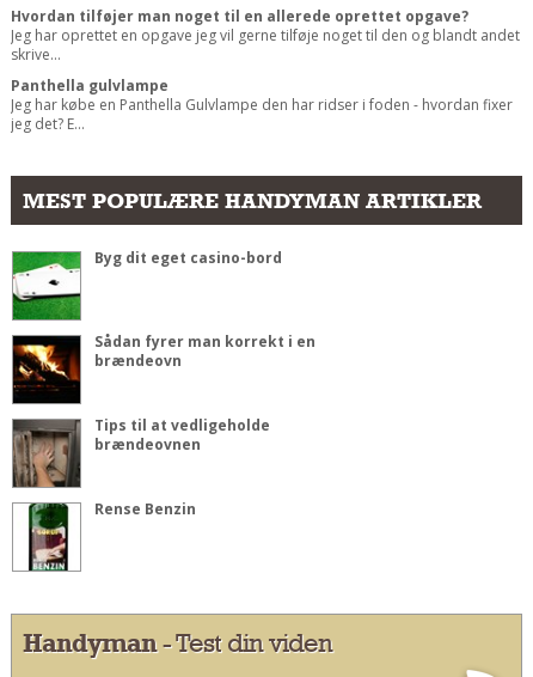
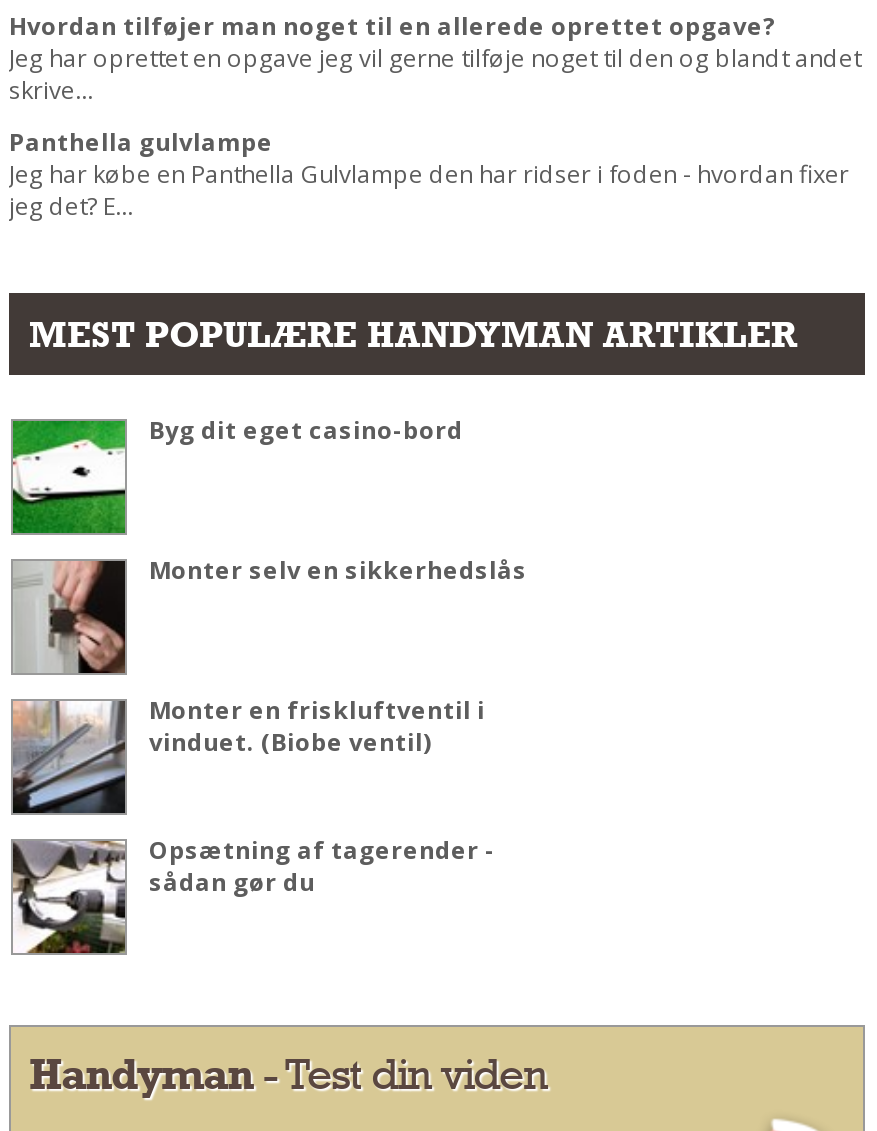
[12,331,315,404] [image] | Sådan fyrer man korrekt i en | brændeovn -> [11,553,527,675] [image] | Monter selv en sikkerhedslås
[12,415,270,488] [image] | Tips til at vedligeholde | brændeovnen -> [11,693,485,815] [image] | Monter en friskluftventil i | vinduet. (Biobe ventil)
[13,499,196,572] [image] | Rense Benzin -> [11,833,495,955] [image] | Opsætning af tagerender - | sådan gør du

